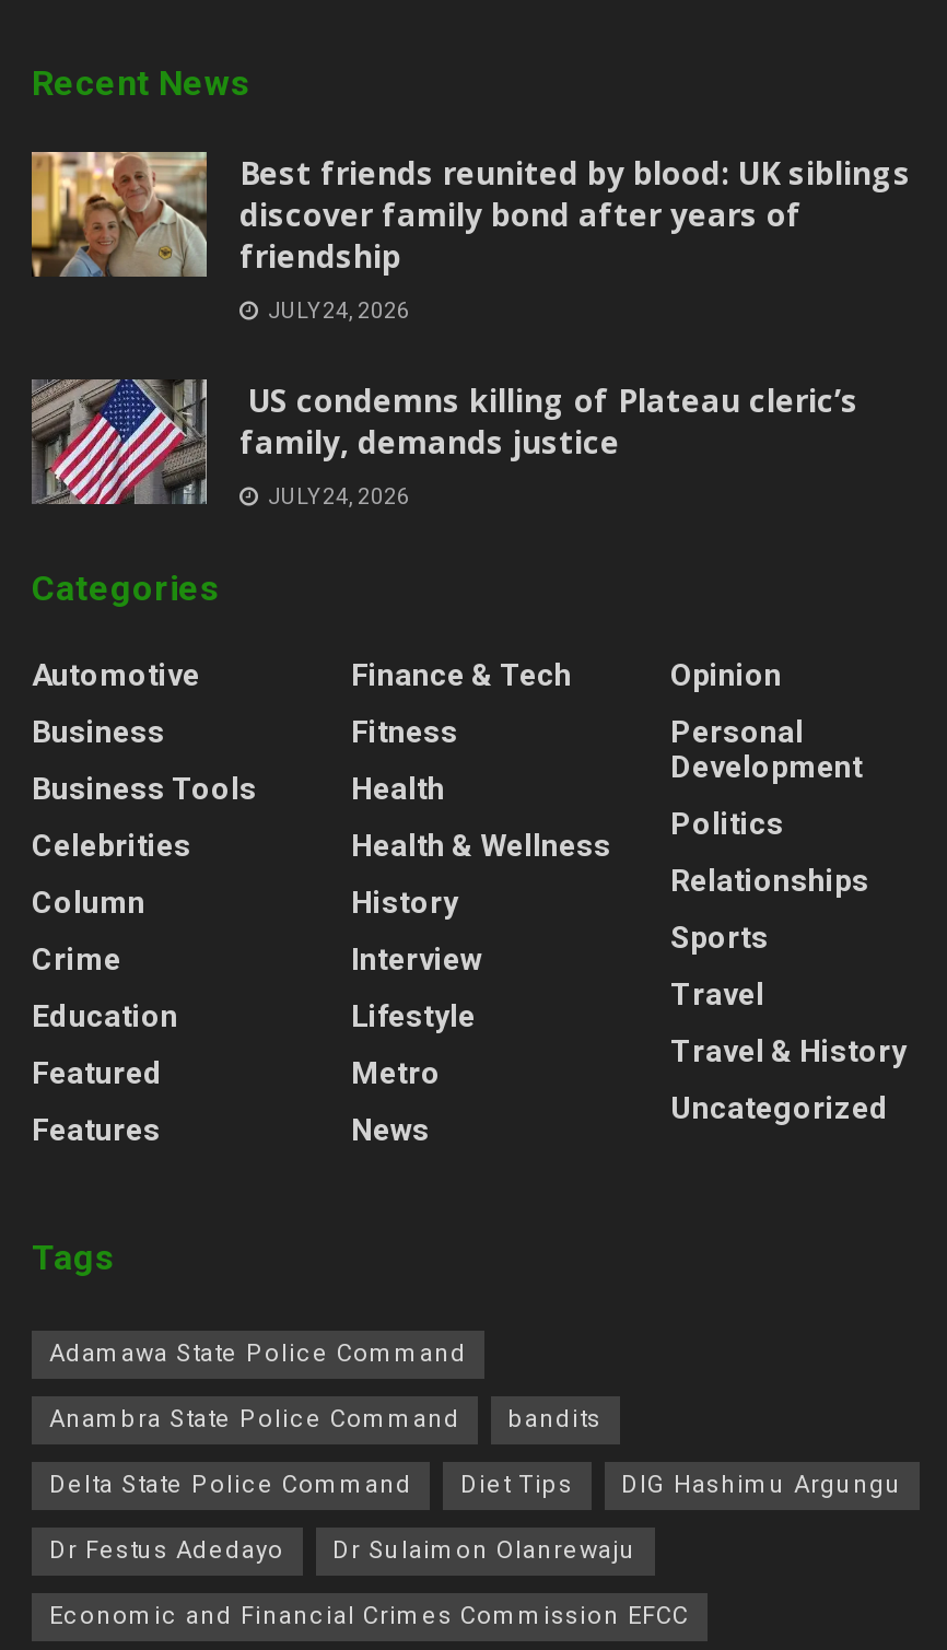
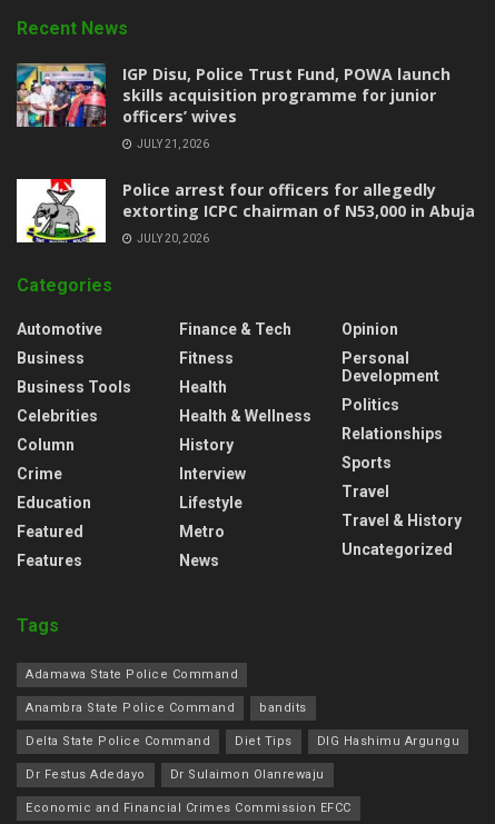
[30,150,911,279] [image] | Best friends reunited by blood: UK siblings | discover family bond after years of | friendship -> [16,63,451,128] [image] | IGP Disu, Police Trust Fund, POWA launch | skills acquisition programme for junior | officers’ wives
[264,297,410,321] JULY 24, 2026 -> [135,137,209,150] JULY 21, 2026
[30,377,858,506] [image] | US condemns killing of Plateau cleric’s | family, demands justice -> [16,178,479,244] [image] | Police arrest four officers for allegedly | extorting ICPC chairman of N53,000 in Abuja
[264,483,410,507] JULY 24, 2026 -> [135,232,209,244] JULY 20, 2026

